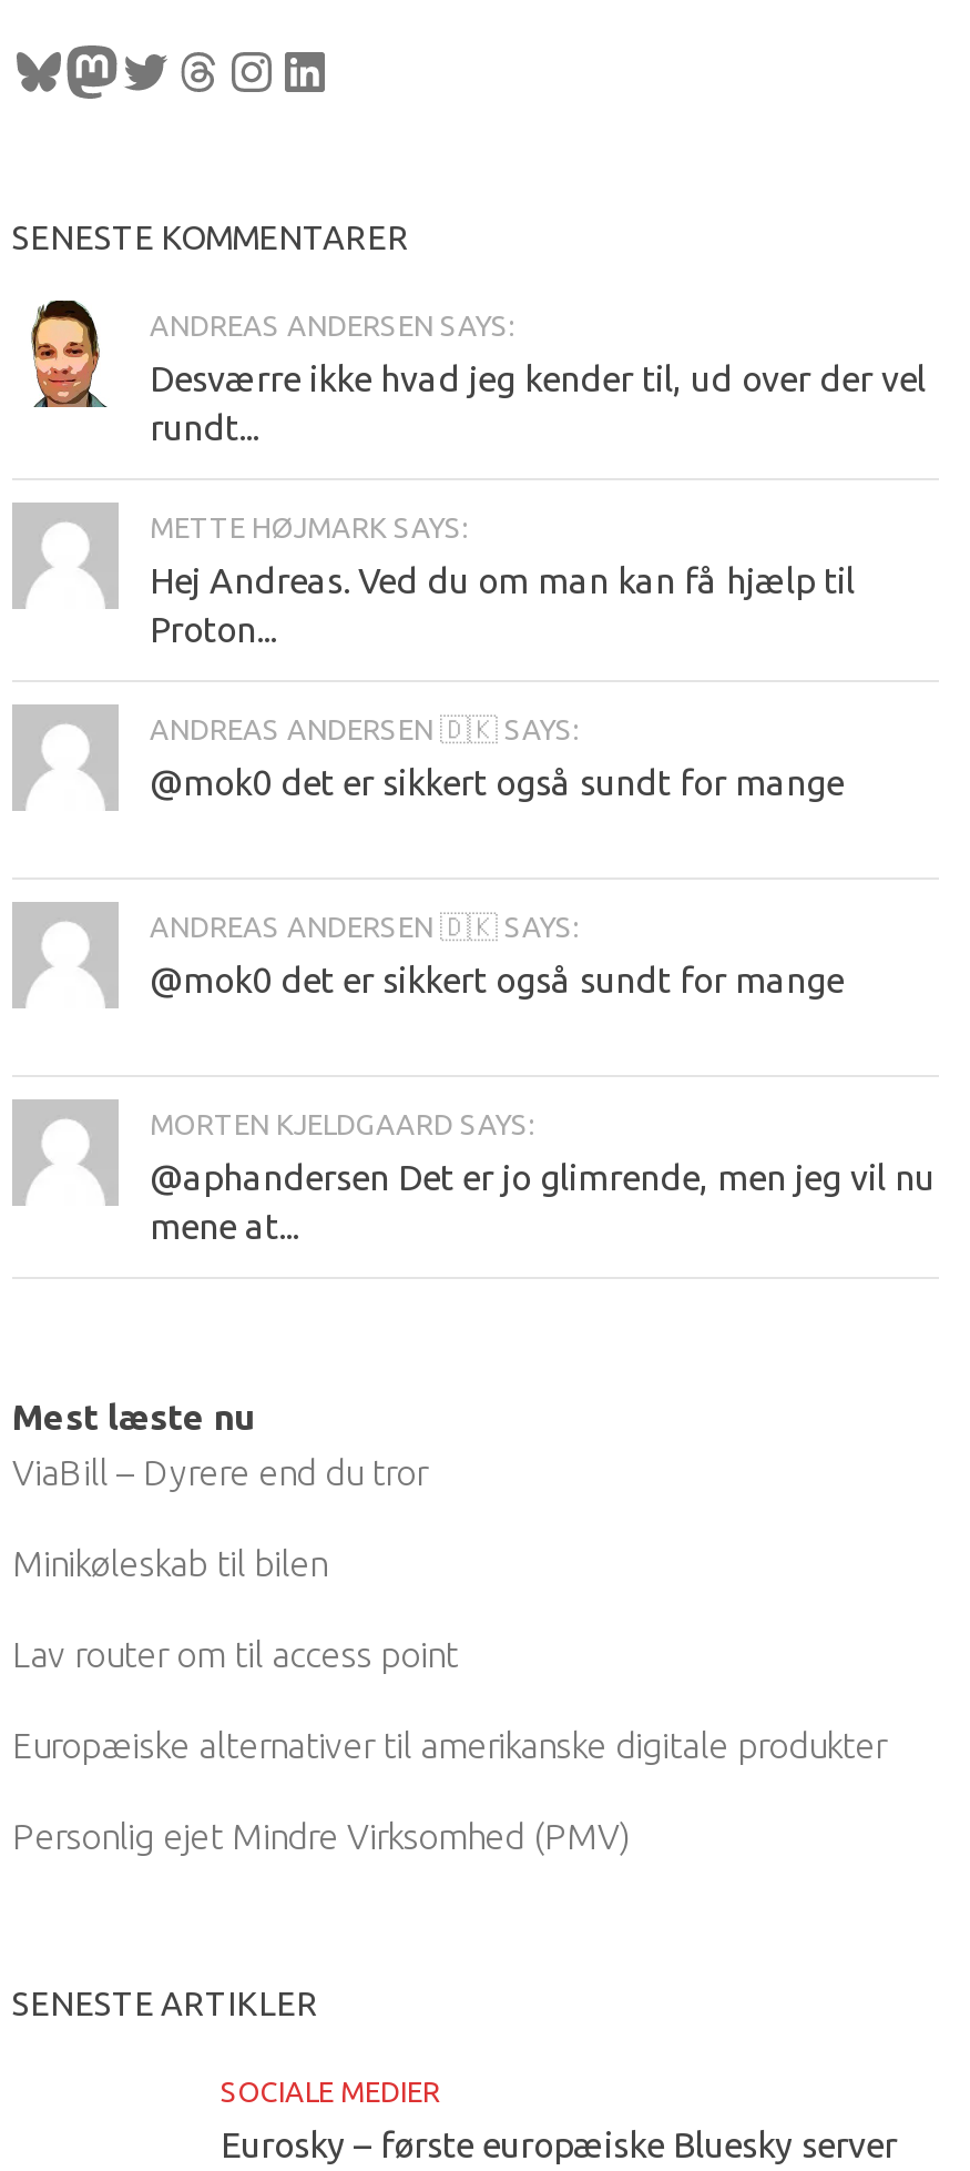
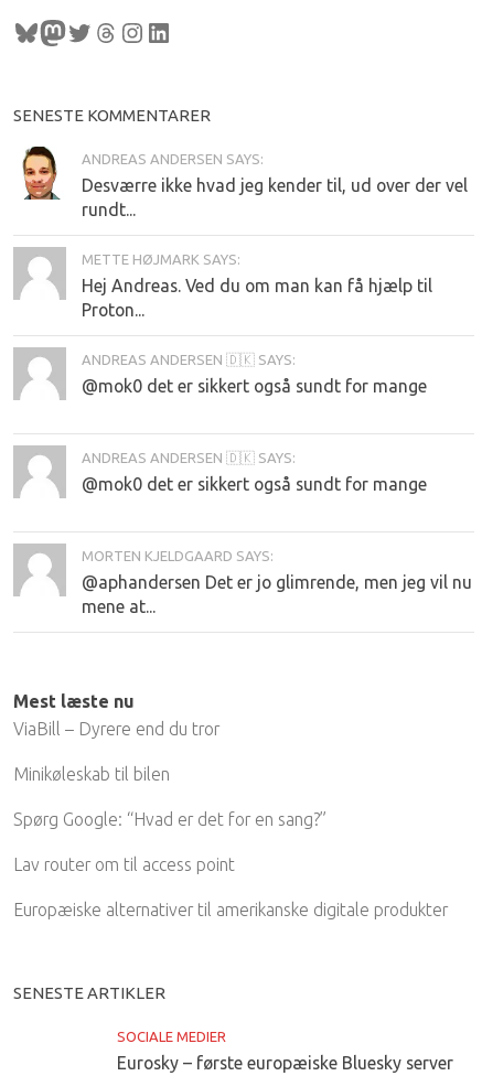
none -> [13,809,326,829] Spørg Google: “Hvad er det for en sang?”
moved [12,1634,886,1765] -> [13,854,448,919]: Lav router om til access point | Europæiske alternativer til amerikanske digitale produkter
[12,1816,631,1856] Personlig ejet Mindre Virksomhed (PMV) -> none

